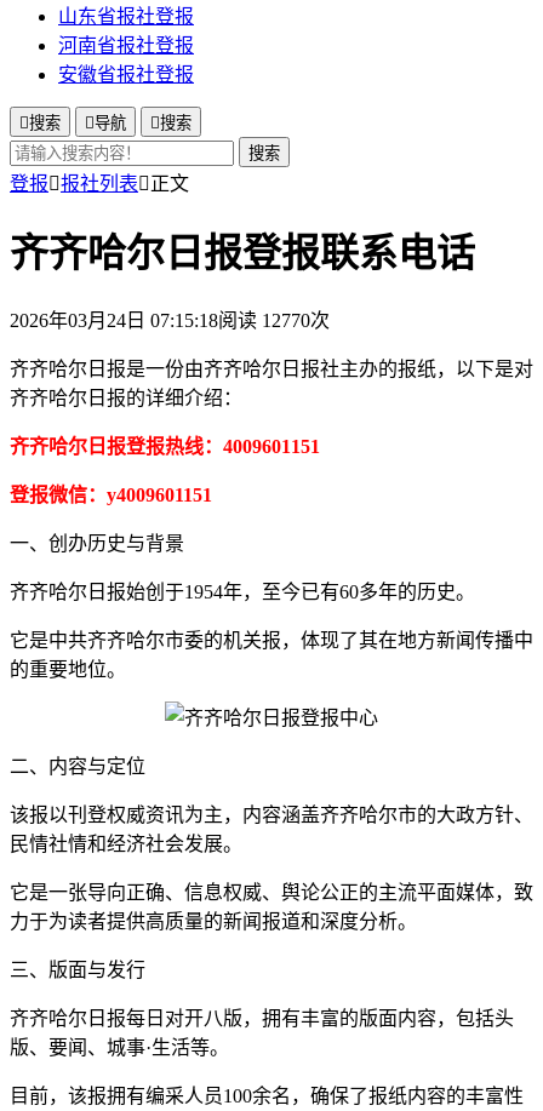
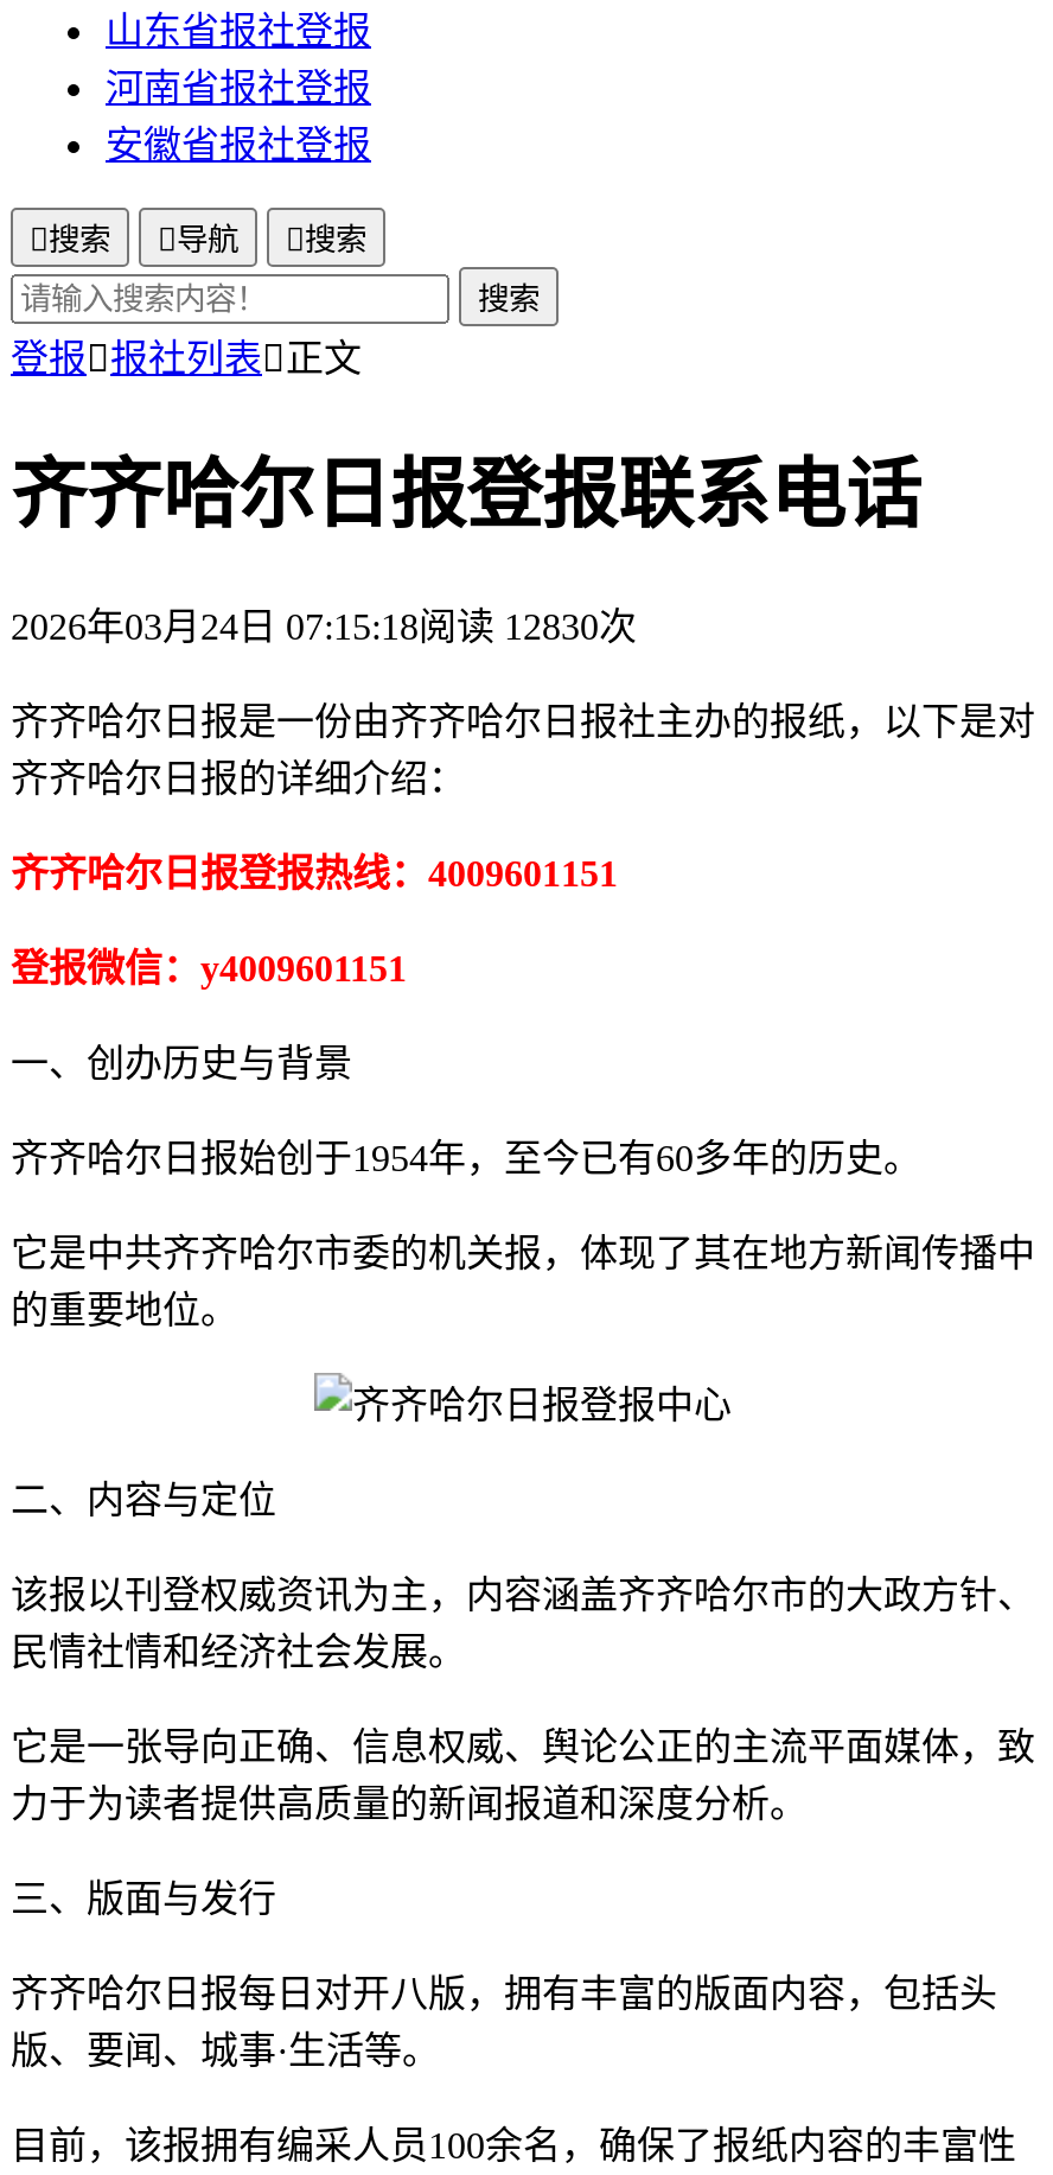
[10,310,330,331] 2026年03月24日 07:15:18阅读 12770次 -> [11,606,637,646] 2026年03月24日 07:15:18阅读 12830次

